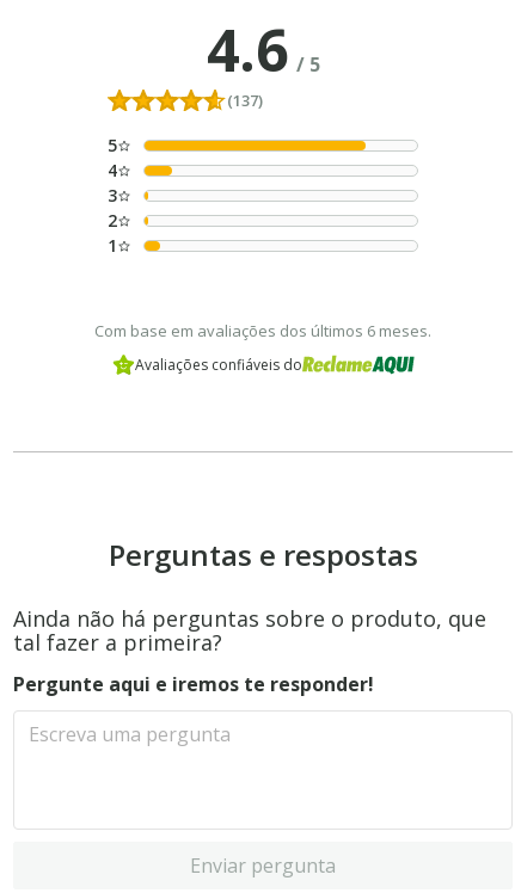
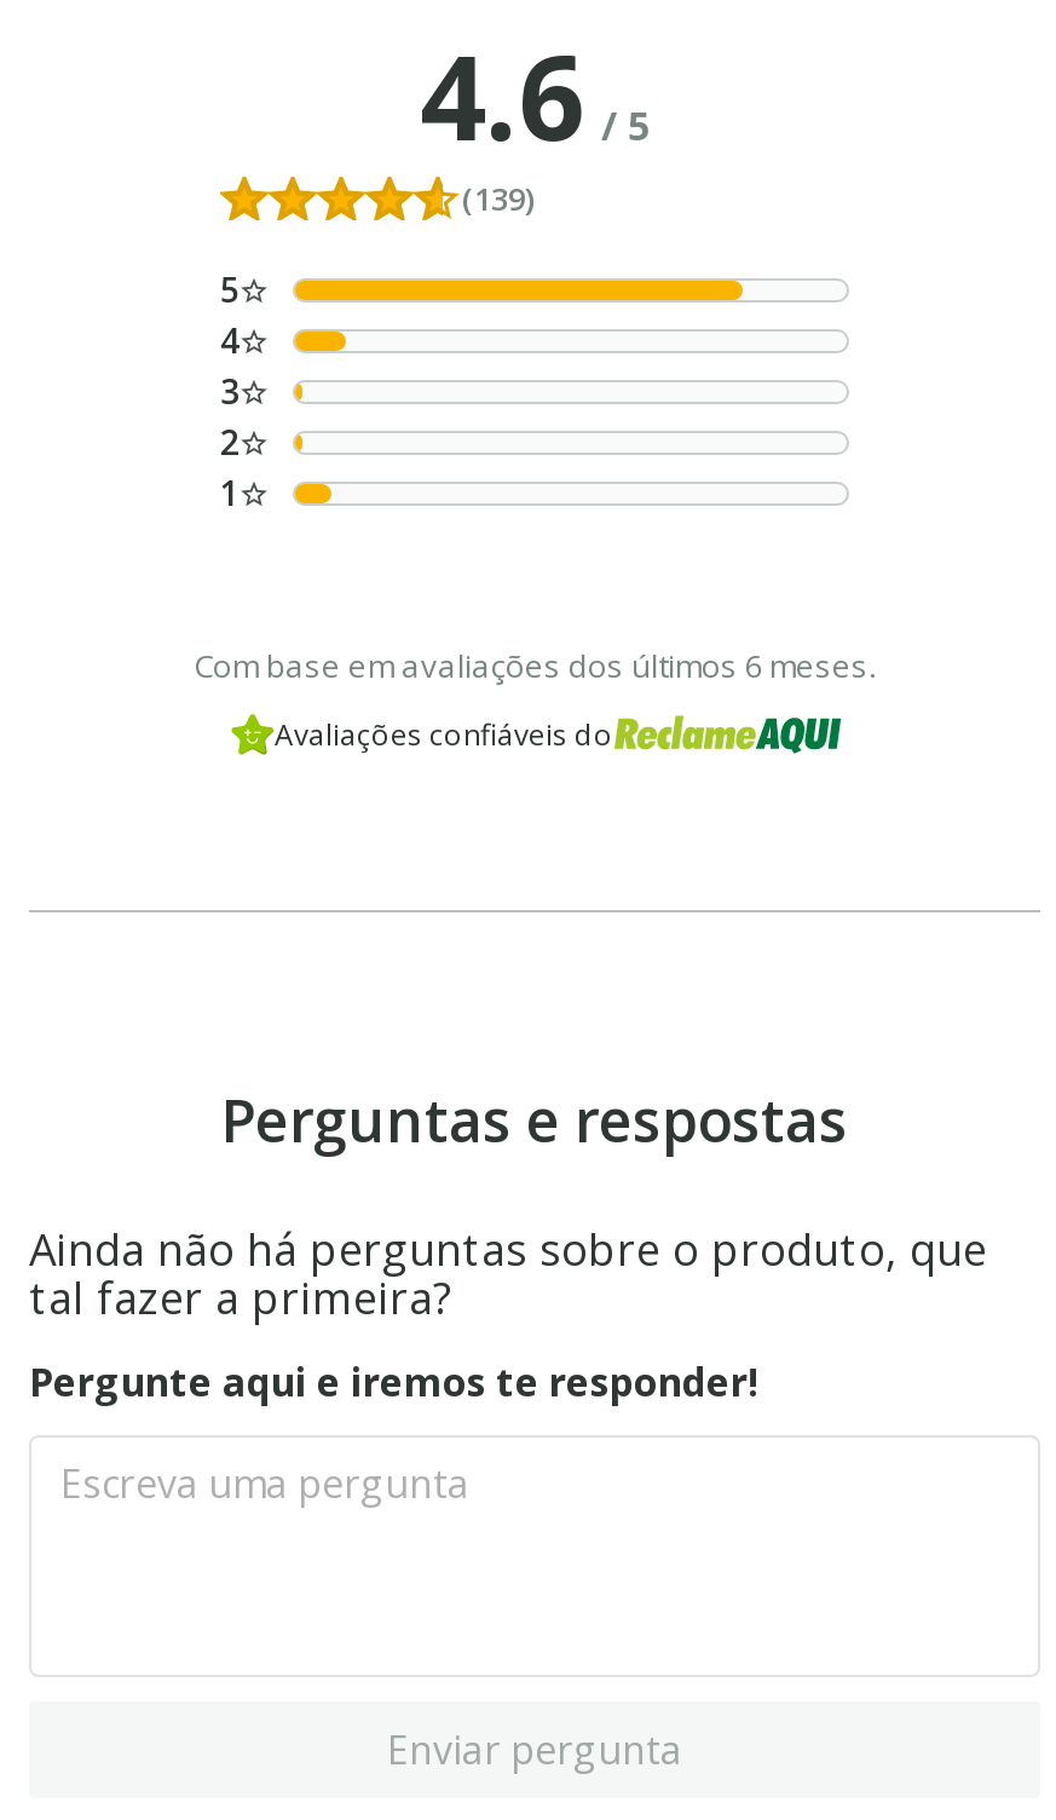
[227,90,263,111] (137) -> [462,177,535,220] (139)

